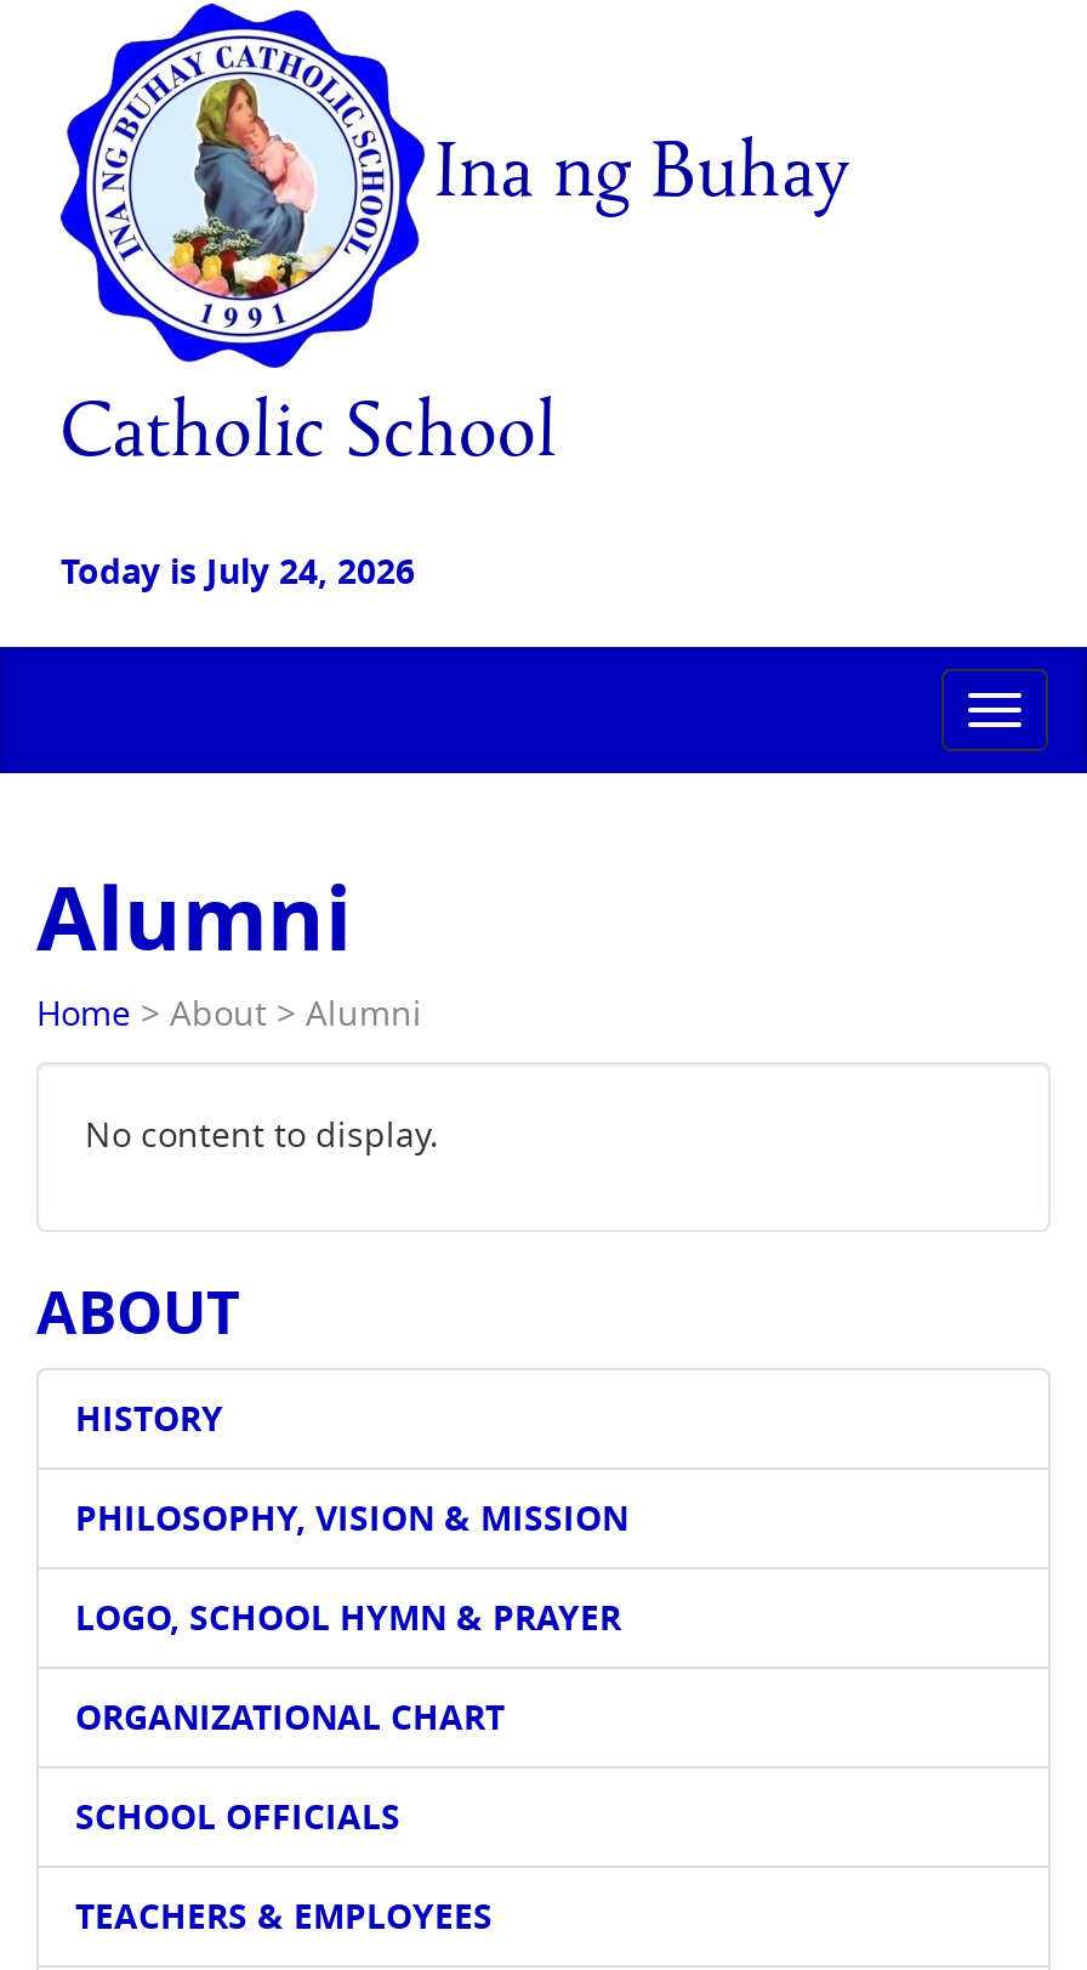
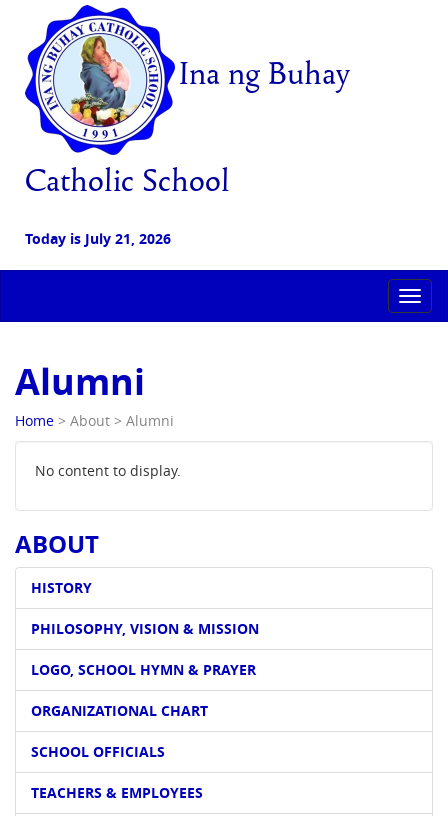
[61,547,415,594] Today is July 24, 2026 -> [25,229,171,248] Today is July 21, 2026

